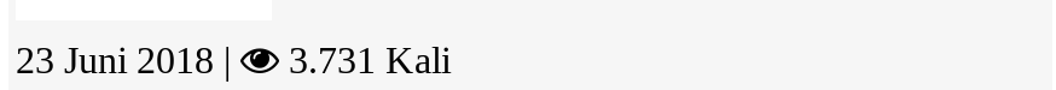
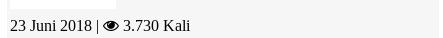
[279,39,451,79] 3.731 Kali -> [119,17,190,34] 3.730 Kali

